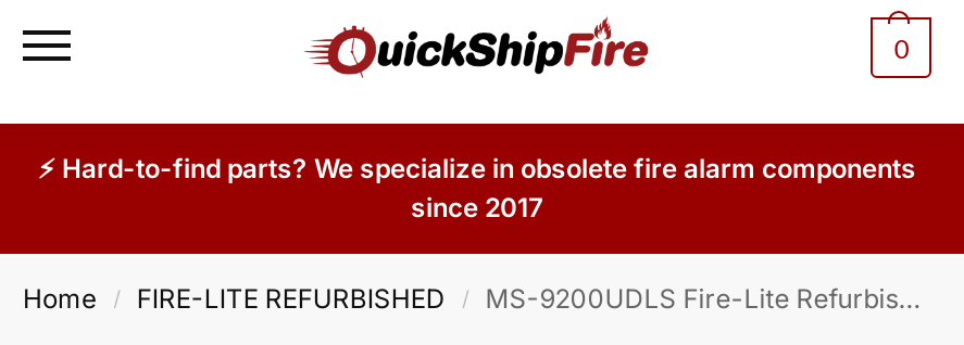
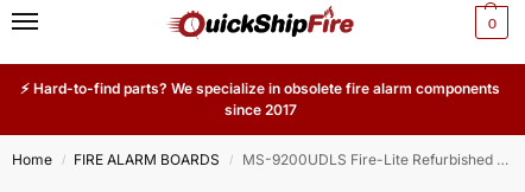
[137,282,445,315] FIRE-LITE REFURBISHED -> [74,151,220,168] FIRE ALARM BOARDS

